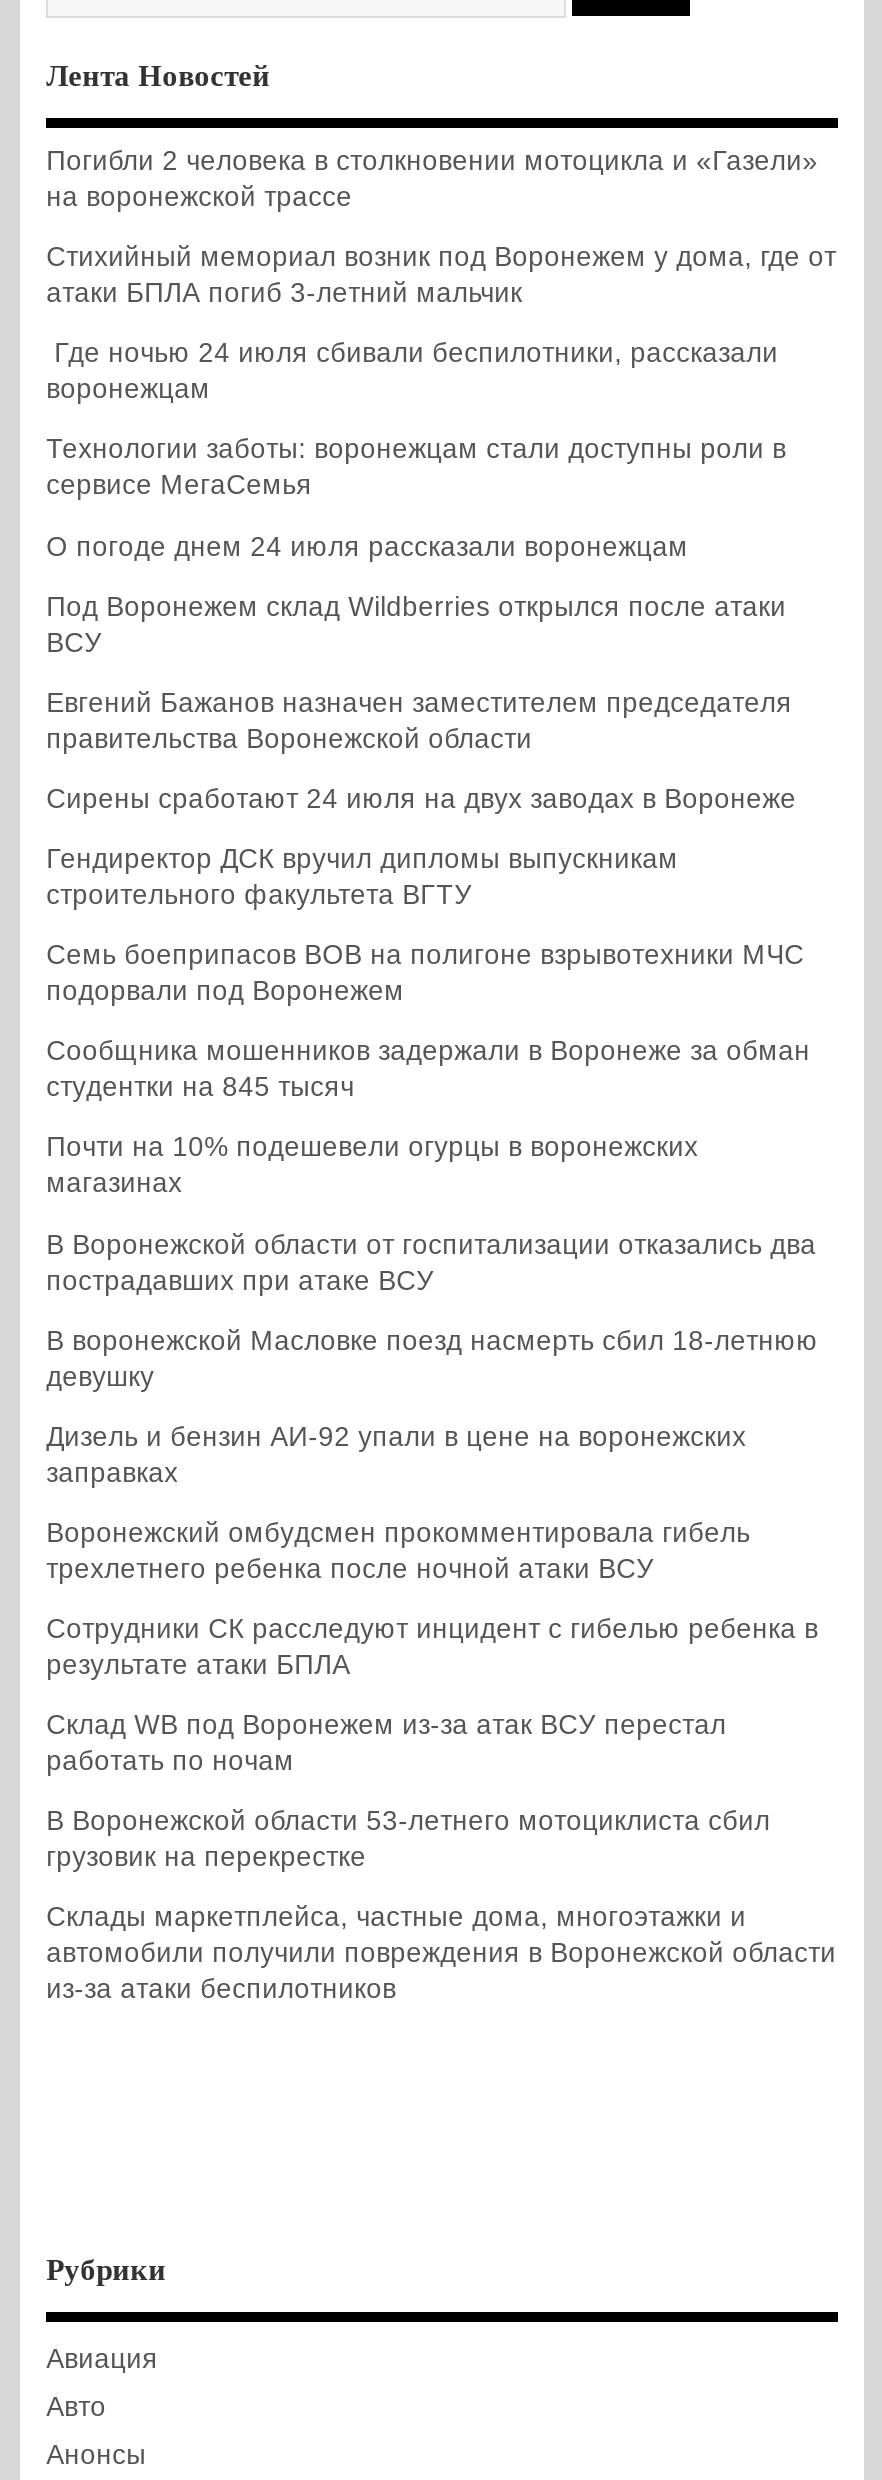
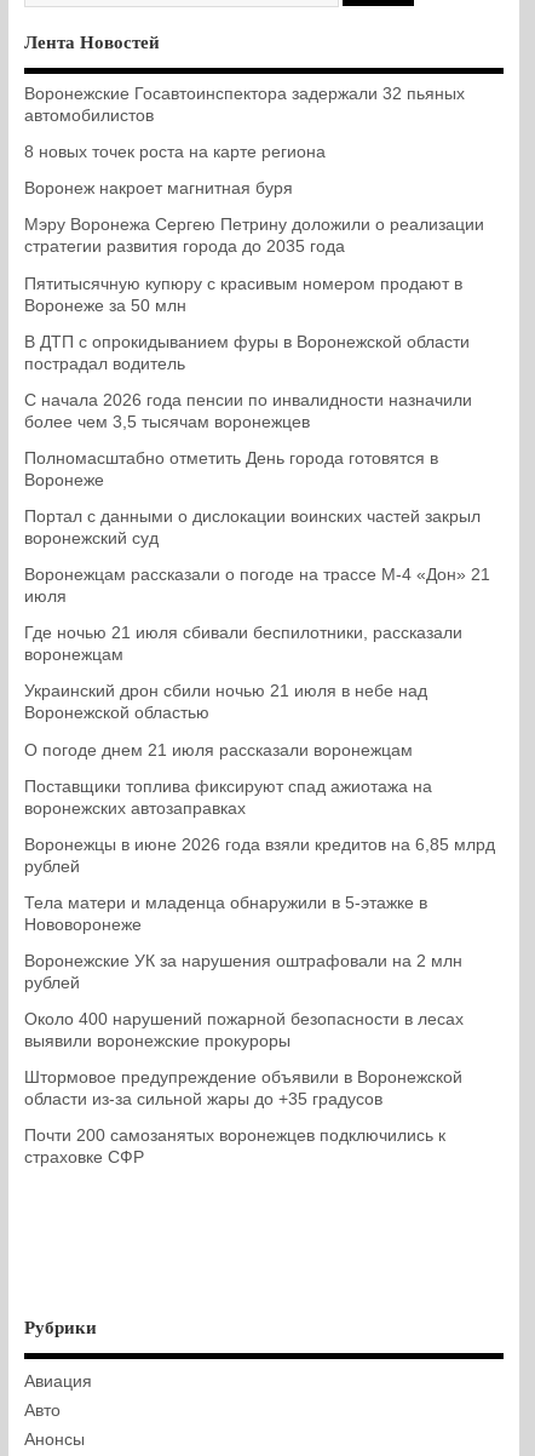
[46,146,836,369] Погибли 2 человека в столкновении мотоцикла и «Газели» | на воронежской трассе | Стихийный мемориал возник под Воронежем у дома, где от | атаки БПЛА погиб 3-летний мальчик | Где ночью 24 июля сбивали беспилотники, рассказали -> [24,85,490,642] Воронежские Госавтоинспектора задержали 32 пьяных | автомобилистов | 8 новых точек роста на карте региона | Воронеж накроет магнитная буря | Мэру Воронежа Сергею Петрину доложили о реализации | стратегии развития города до 2035 года | Пятитысячную купюру с красивым номером продают в | Воронеже за 50 млн | В ДТП с опрокидыванием фуры в Воронежской области | пострадал водитель | С начала 2026 года пенсии по инвалидности назначили | более чем 3,5 тысячам воронежцев | Полномасштабно отметить День города готовятся в | Воронеже | Портал с данными о дислокации воинских частей закрыл | воронежский суд | Воронежцам рассказали о погоде на трассе М-4 «Дон» 21 | июля | Где ночью 21 июля сбивали беспилотники, рассказали
moved [46,375,210,405] -> [24,646,124,664]: воронежцам
[46,435,836,2005] Технологии заботы: воронежцам стали доступны роли в | сервисе МегаСемья | О погоде днем 24 июля рассказали воронежцам | Под Воронежем склад Wildberries открылся после атаки | ВСУ | Евгений Бажанов назначен заместителем председателя | правительства Воронежской области | Сирены сработают 24 июля на двух заводах в Воронеже | Гендиректор ДСК вручил дипломы выпускникам | строительного факультета ВГТУ | Семь боеприпасов ВОВ на полигоне взрывотехники МЧС | подорвали под Воронежем | Сообщника мошенников задержали в Воронеже за обман | студентки на 845 тысяч | Почти на 10% подешевели огурцы в воронежских | магазинах | В Воронежской области от госпитализации отказались два | пострадавших при атаке ВСУ | В воронежской Масловке поезд насмерть сбил 18-летнюю | девушку | Дизель и бензин АИ-92 упали в цене на воронежских | заправках | Воронежский омбудсмен прокомментировала гибель | трехлетнего ребенка после ночной атаки ВСУ | Сотрудники СК расследуют инцидент с гибелью ребенка в | результате атаки БПЛА | Склад WB под Воронежем из-за атак ВСУ перестал | работать по ночам | В Воронежской области 53-летнего мотоциклиста сбил | грузовик на перекрестке | Склады маркетплейса, частные дома, многоэтажки и | автомобили получили повреждения в Воронежской области | из-за атаки беспилотников -> [24,682,495,1167] Украинский дрон сбили ночью 21 июля в небе над | Воронежской областью | О погоде днем 21 июля рассказали воронежцам | Поставщики топлива фиксируют спад ажиотажа на | воронежских автозаправках | Воронежцы в июне 2026 года взяли кредитов на 6,85 млрд | рублей | Тела матери и младенца обнаружили в 5-этажке в | Нововоронеже | Воронежские УК за нарушения оштрафовали на 2 млн | рублей | Около 400 нарушений пожарной безопасности в лесах | выявили воронежские прокуроры | Штормовое предупреждение объявили в Воронежской | области из-за сильной жары до +35 градусов | Почти 200 самозанятых воронежцев подключились к | страховке СФР

